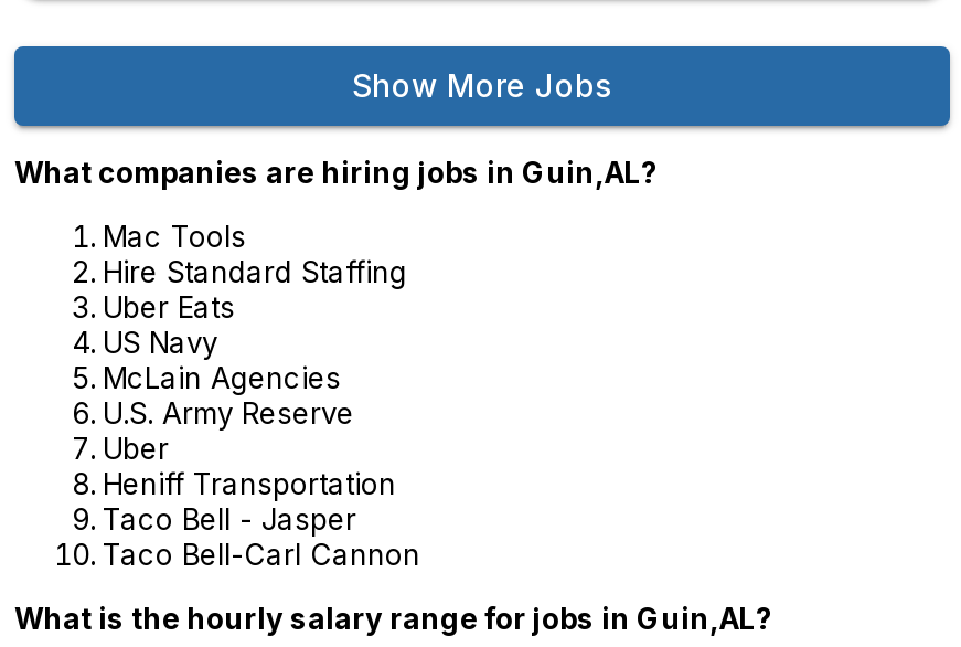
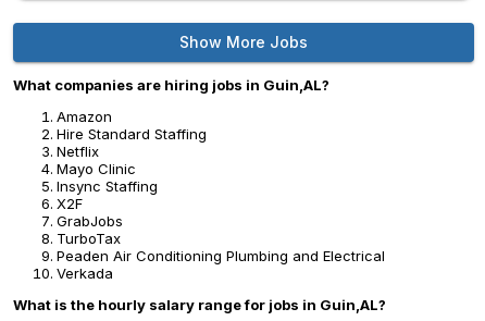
[103,219,246,254] Mac Tools -> [57,108,112,125] Amazon
[103,289,420,572] Uber Eats | US Navy | McLain Agencies | U.S. Army Reserve | Uber | Heniff Transportation | Taco Bell - Jasper | Taco Bell-Carl Cannon -> [57,143,385,282] Netflix | Mayo Clinic | Insync Staffing | X2F | GrabJobs | TurboTax | Peaden Air Conditioning Plumbing and Electrical | Verkada

